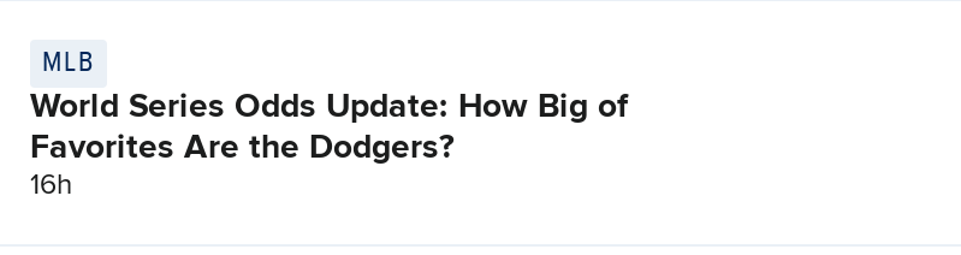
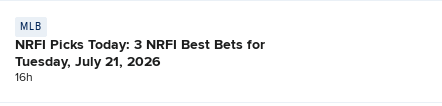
[30,91,629,166] World Series Odds Update: How Big of | Favorites Are the Dodgers? -> [15,38,265,69] NRFI Picks Today: 3 NRFI Best Bets for | Tuesday, July 21, 2026

